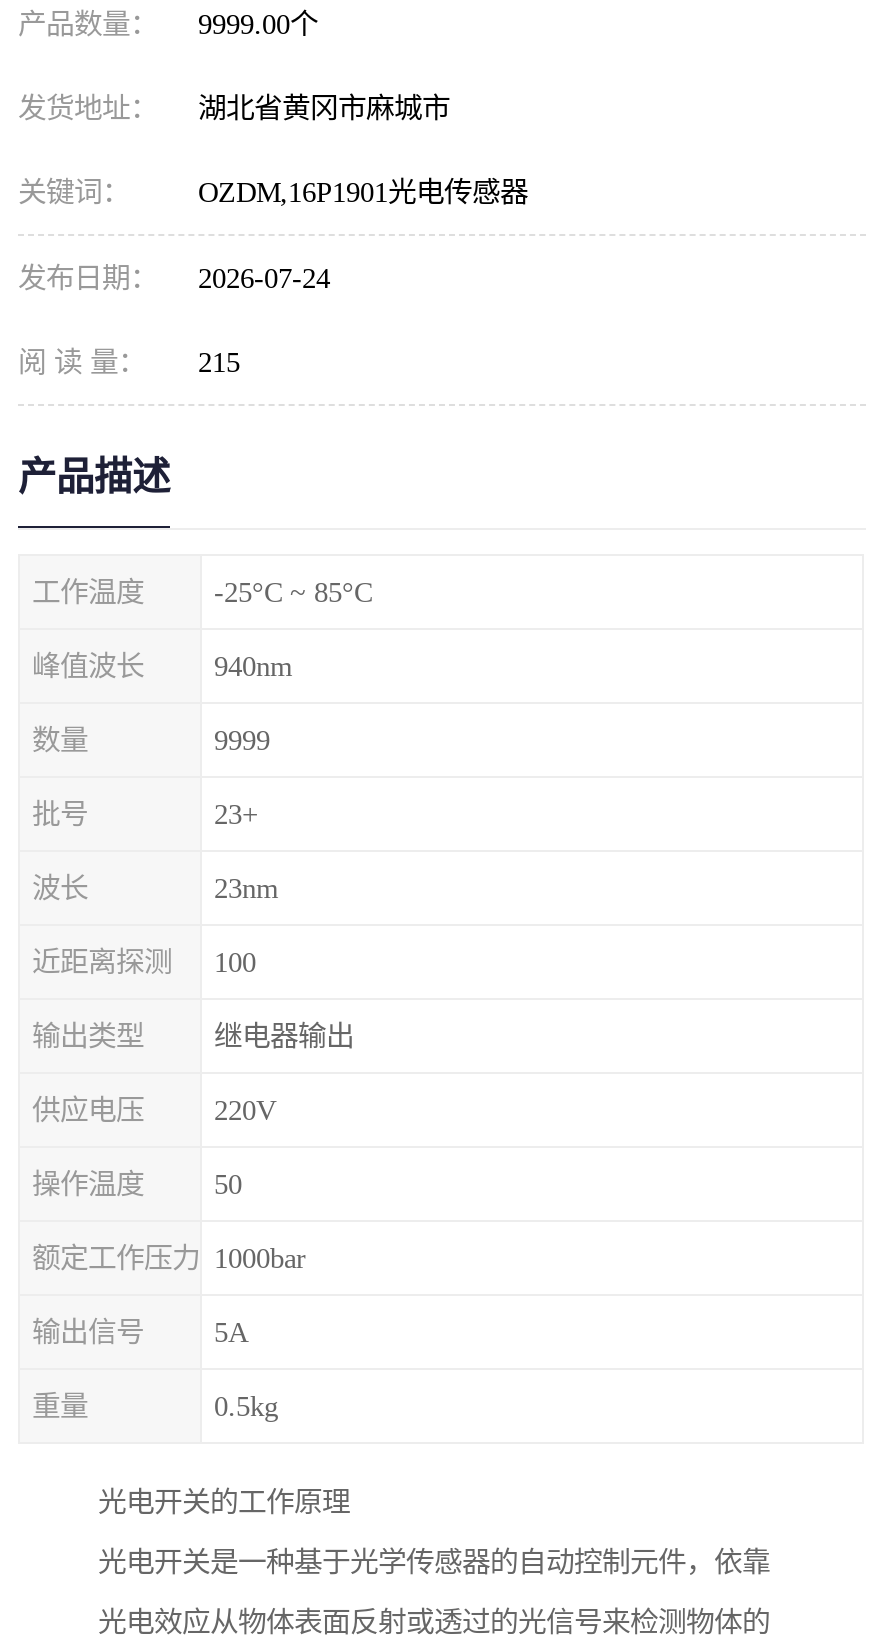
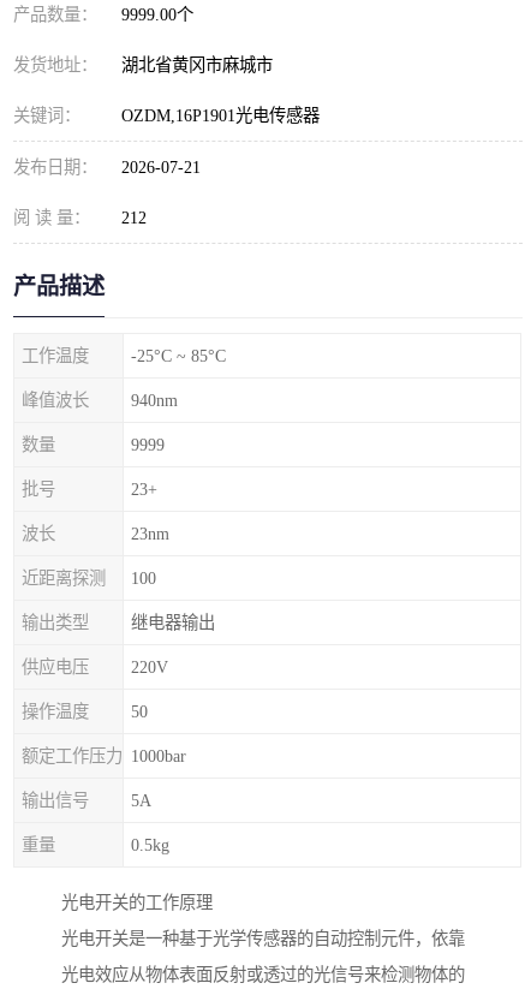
[18,262,330,294] 发布日期： 2026-07-24 -> [13,157,201,177] 发布日期： 2026-07-21
[18,346,240,378] 阅 读 量： 215 -> [13,208,147,227] 阅 读 量： 212

